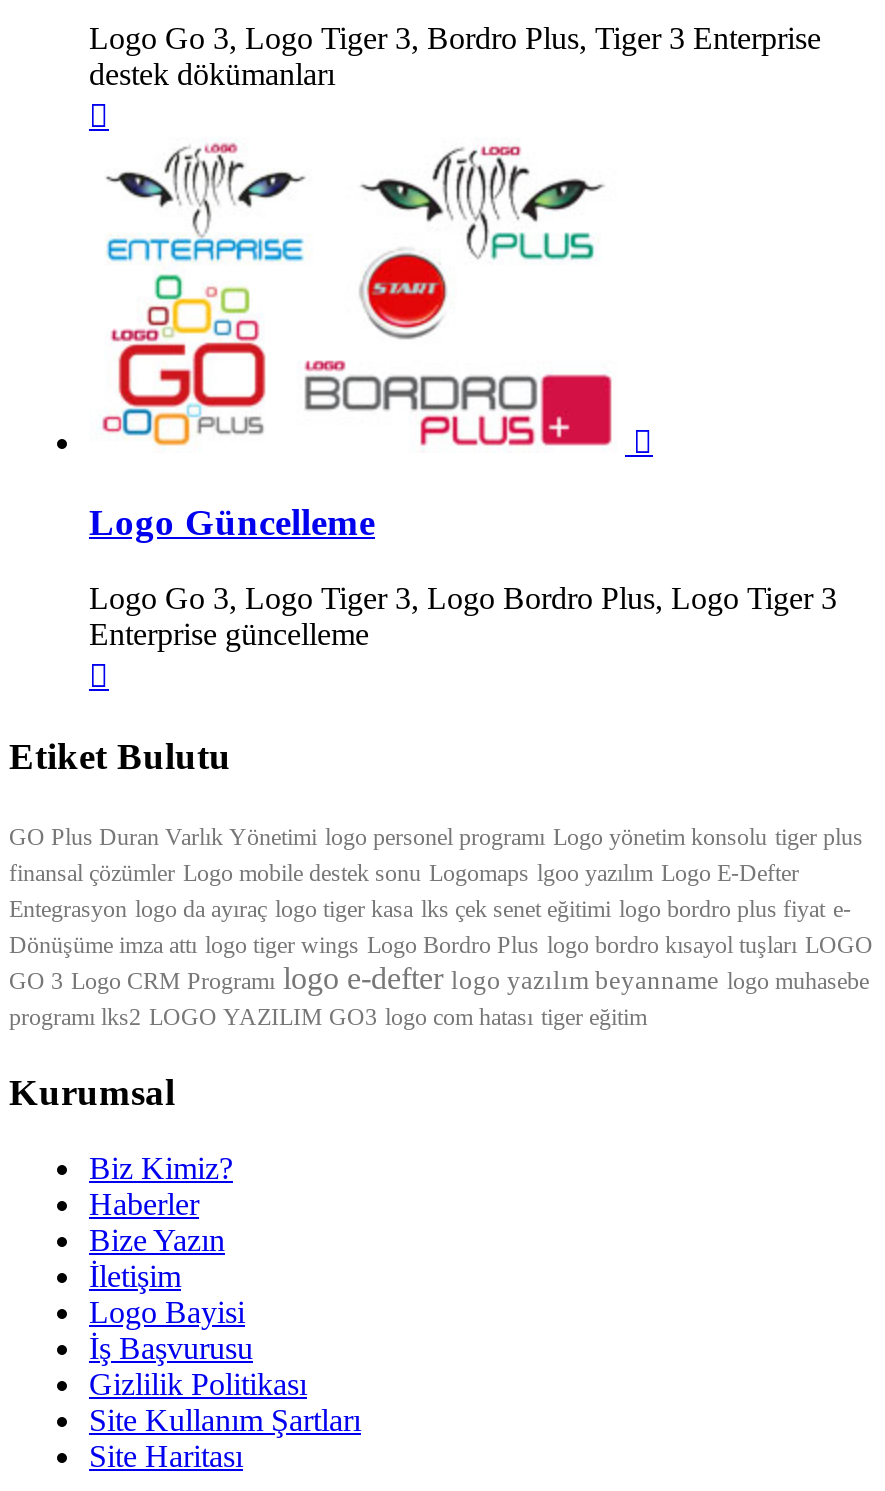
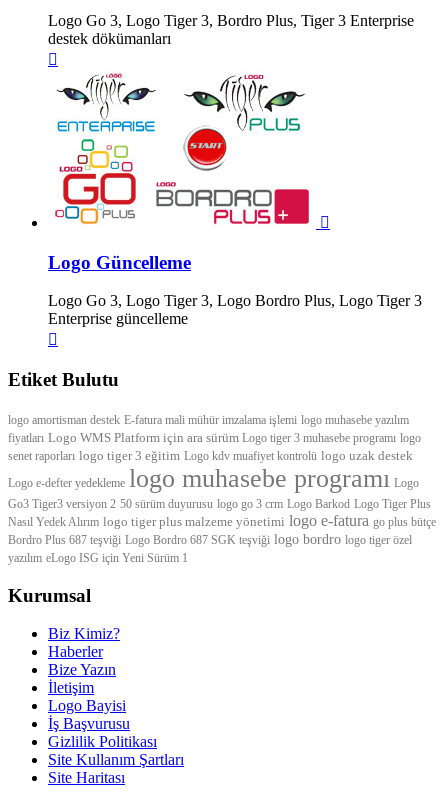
[9,823,873,1031] GO Plus Duran Varlık Yönetimi logo personel programı Logo yönetim konsolu tiger plus | finansal çözümler Logo mobile destek sonu Logomaps lgoo yazılım Logo E-Defter | Entegrasyon logo da ayıraç logo tiger kasa lks çek senet eğitimi logo bordro plus fiyat e- | Dönüşüme imza attı logo tiger wings Logo Bordro Plus logo bordro kısayol tuşları LOGO | GO 3 Logo CRM Programı logo e-defter logo yazılım beyanname logo muhasebe | programı lks2 LOGO YAZILIM GO3 logo com hatası tiger eğitim -> [8,413,436,565] logo amortisman destek E-fatura mali mühür imzalama işlemi logo muhasebe yazılım | fiyatları Logo WMS Platform için ara sürüm Logo tiger 3 muhasebe programı logo | senet raporları logo tiger 3 eğitim Logo kdv muafiyet kontrolü logo uzak destek | Logo e-defter yedekleme logo muhasebe programı Logo | Go3 Tiger3 versiyon 2 50 sürüm duyurusu logo go 3 crm Logo Barkod Logo Tiger Plus | Nasıl Yedek Alırım logo tiger plus malzeme yönetimi logo e-fatura go plus bütçe | Bordro Plus 687 teşviği Logo Bordro 687 SGK teşviği logo bordro logo tiger özel | yazılım eLogo ISG için Yeni Sürüm 1

